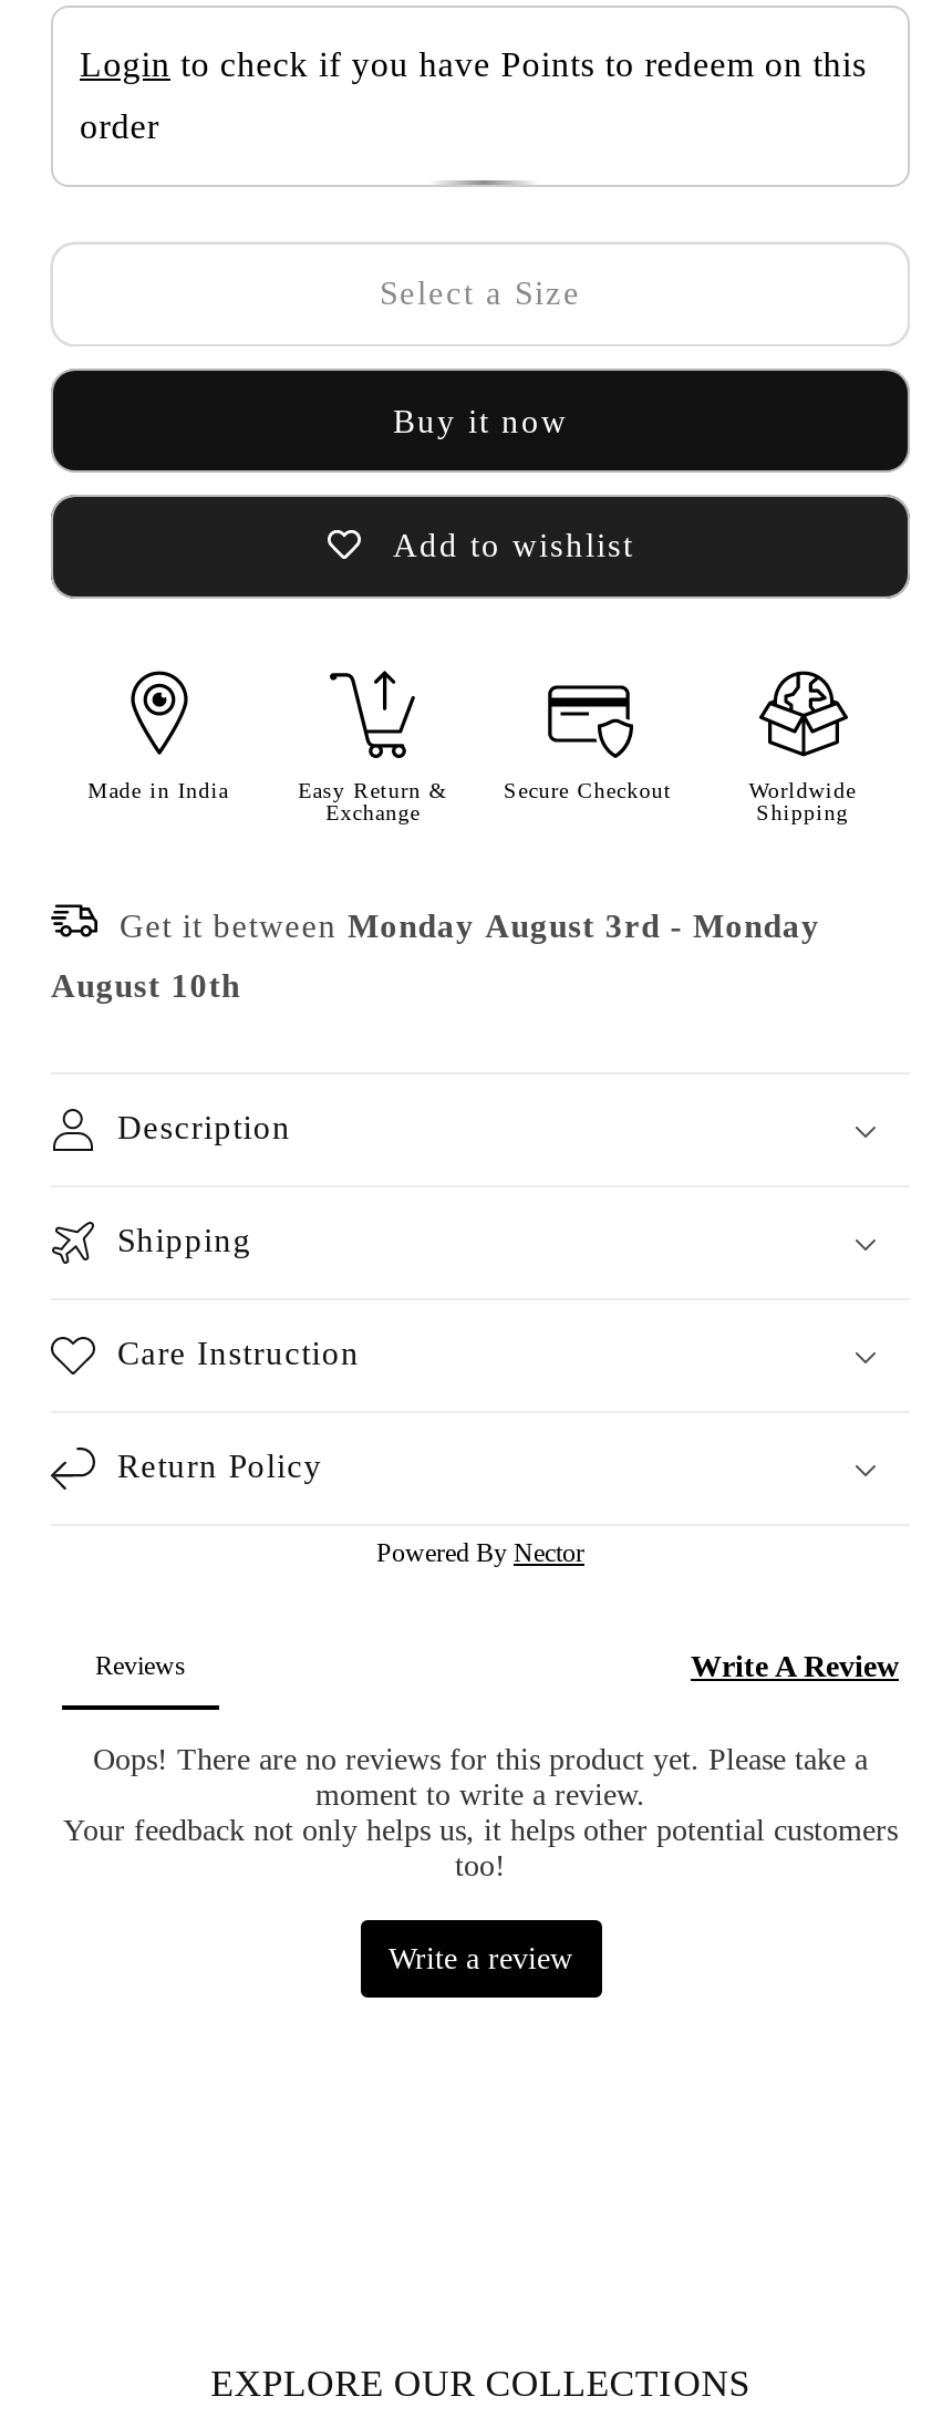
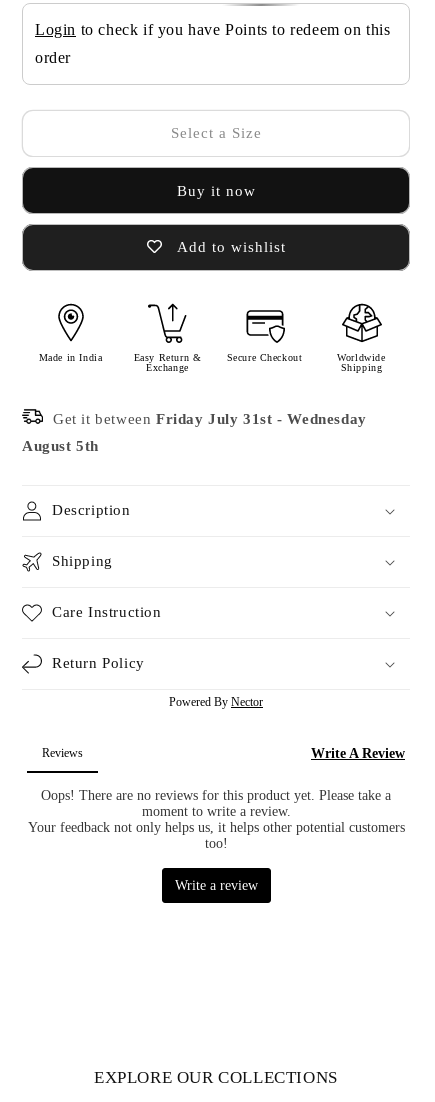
[120,908,820,943] Get it between Monday August 3rd - Monday -> [53,411,367,427] Get it between Friday July 31st - Wednesday
[51,967,240,1003] August 10th -> [22,438,99,454] August 5th

